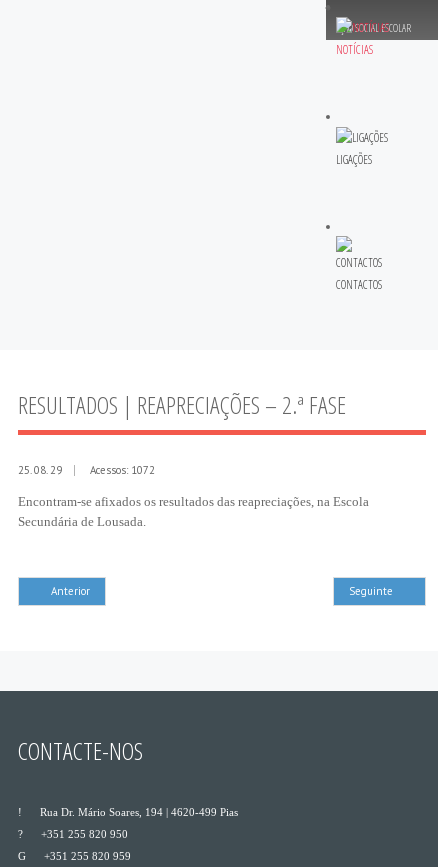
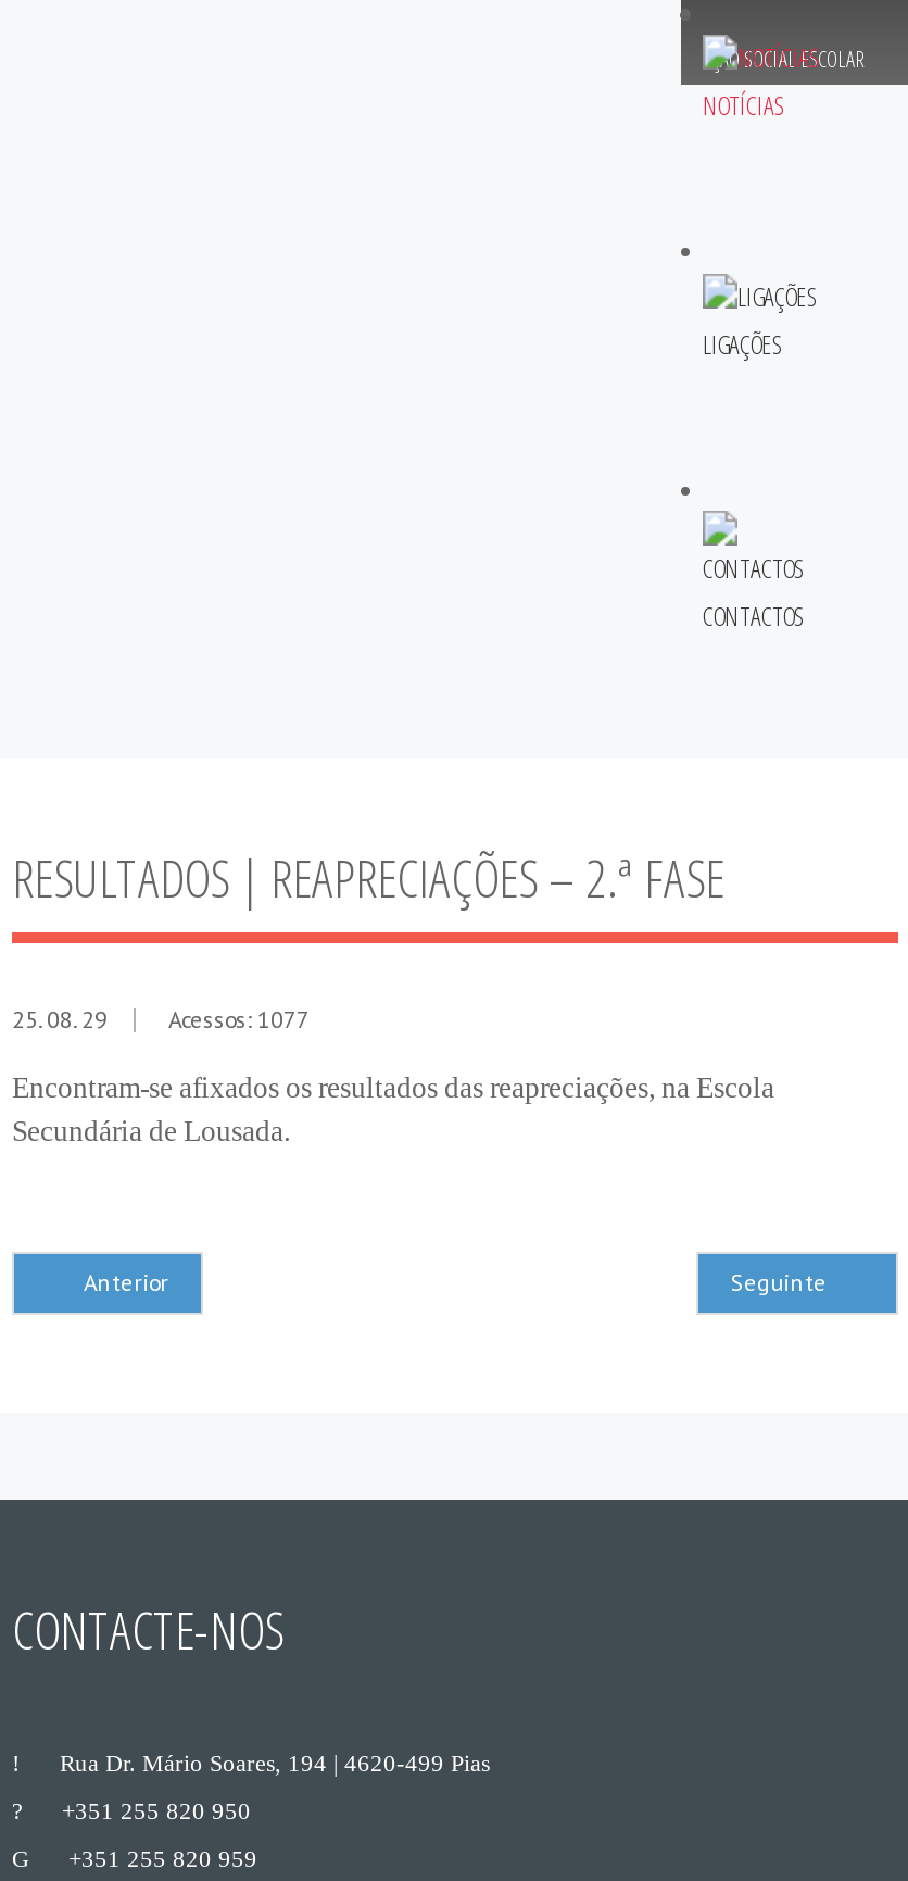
[18,463,155,477] 25. 08. 29 Acessos: 1072 -> [12,1004,310,1034] 25. 08. 29 Acessos: 1077

